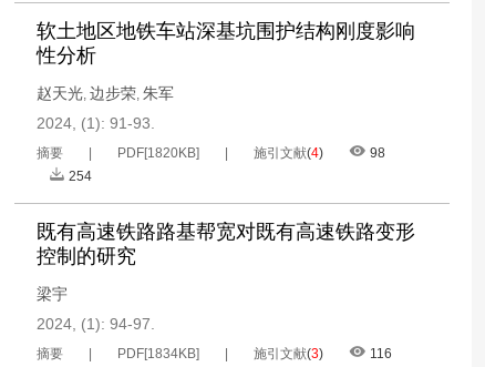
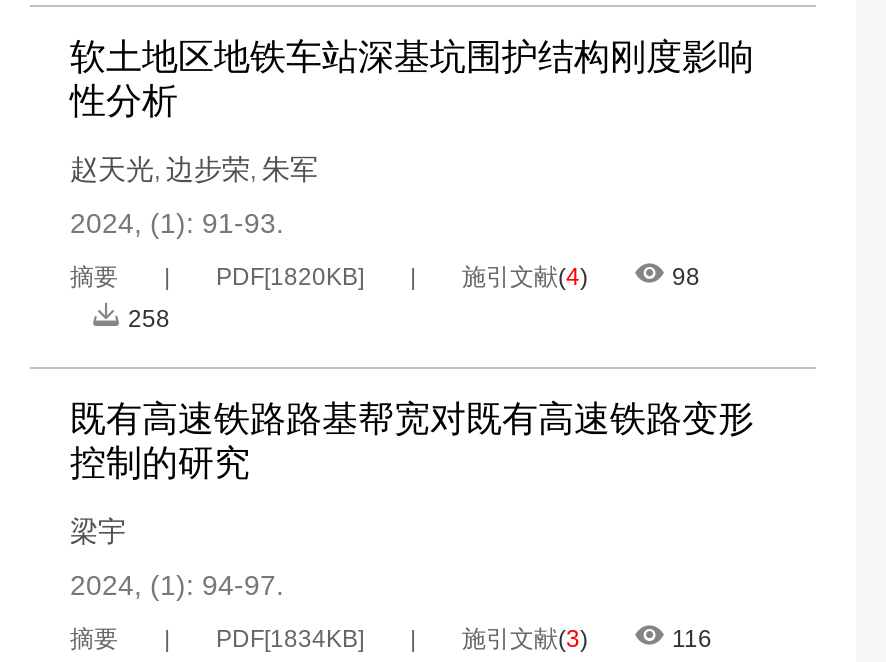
[69,169,92,184] 254 -> [128,305,170,333] 258

